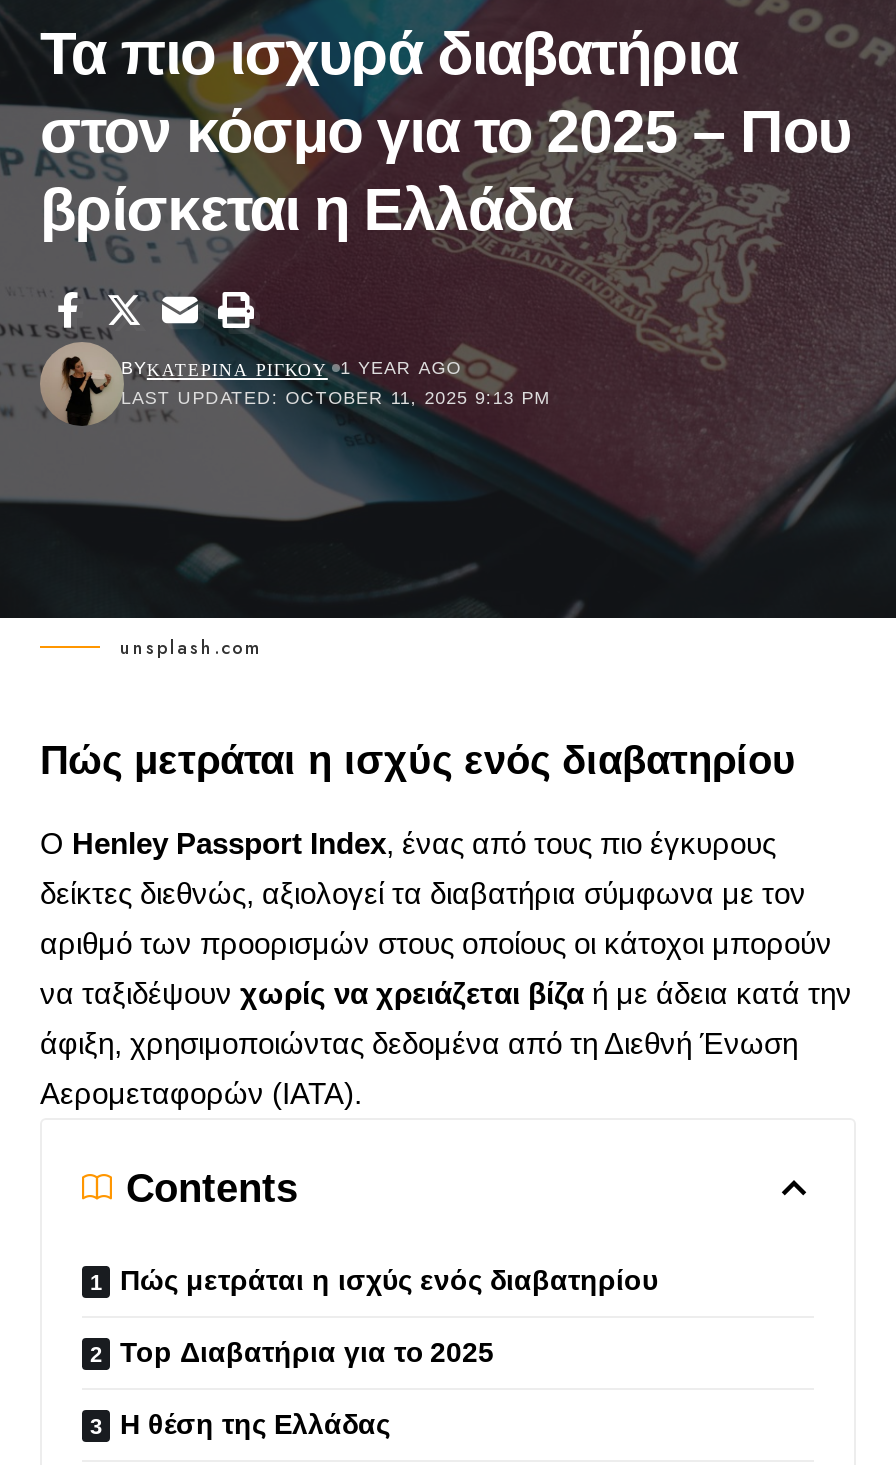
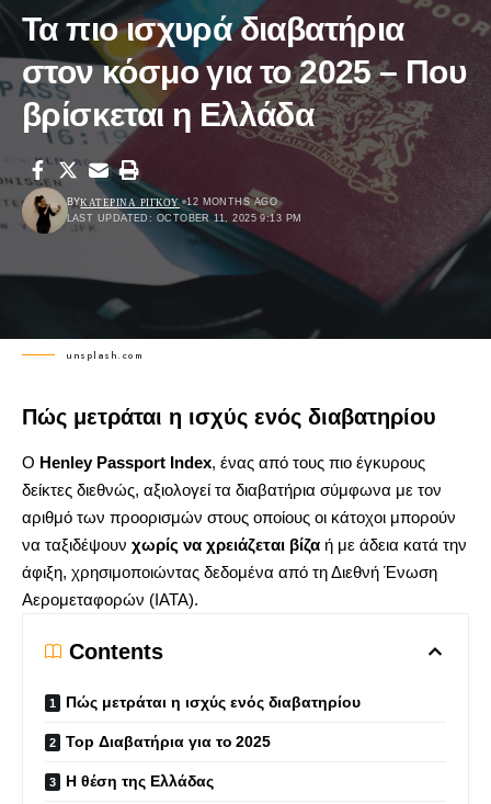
[340,357,461,377] 1 YEAR AGO -> [187,196,277,207] 12 MONTHS AGO

